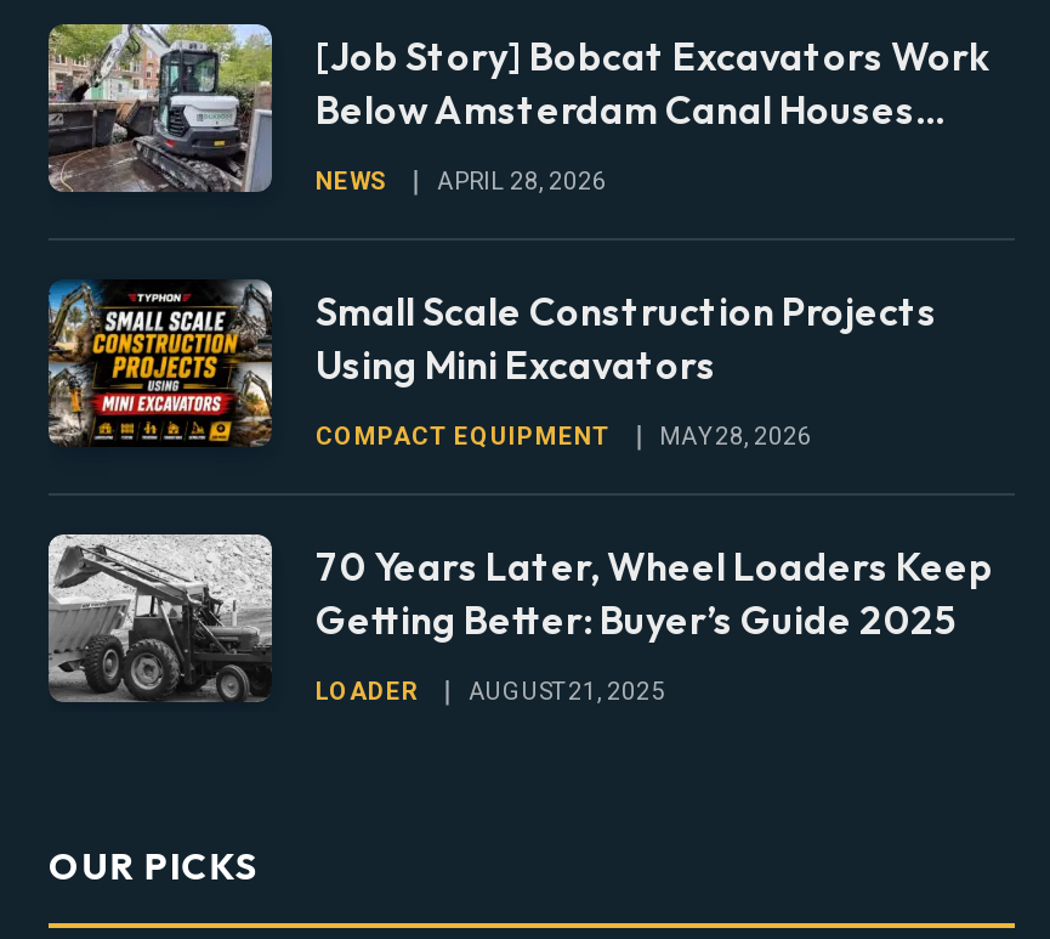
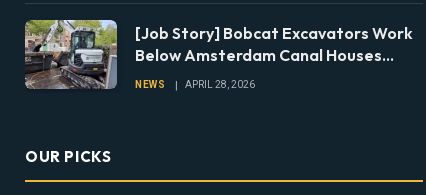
[46,279,993,705] [image] | Small Scale Construction Projects | Using Mini Excavators | COMPACT EQUIPMENT | MAY 28, 2026 | 70 Years Later, Wheel Loaders Keep | Getting Better: Buyer’s Guide 2025 | LOADER | AUGUST 21, 2025 -> none
[46,532,274,702] [image] -> none

